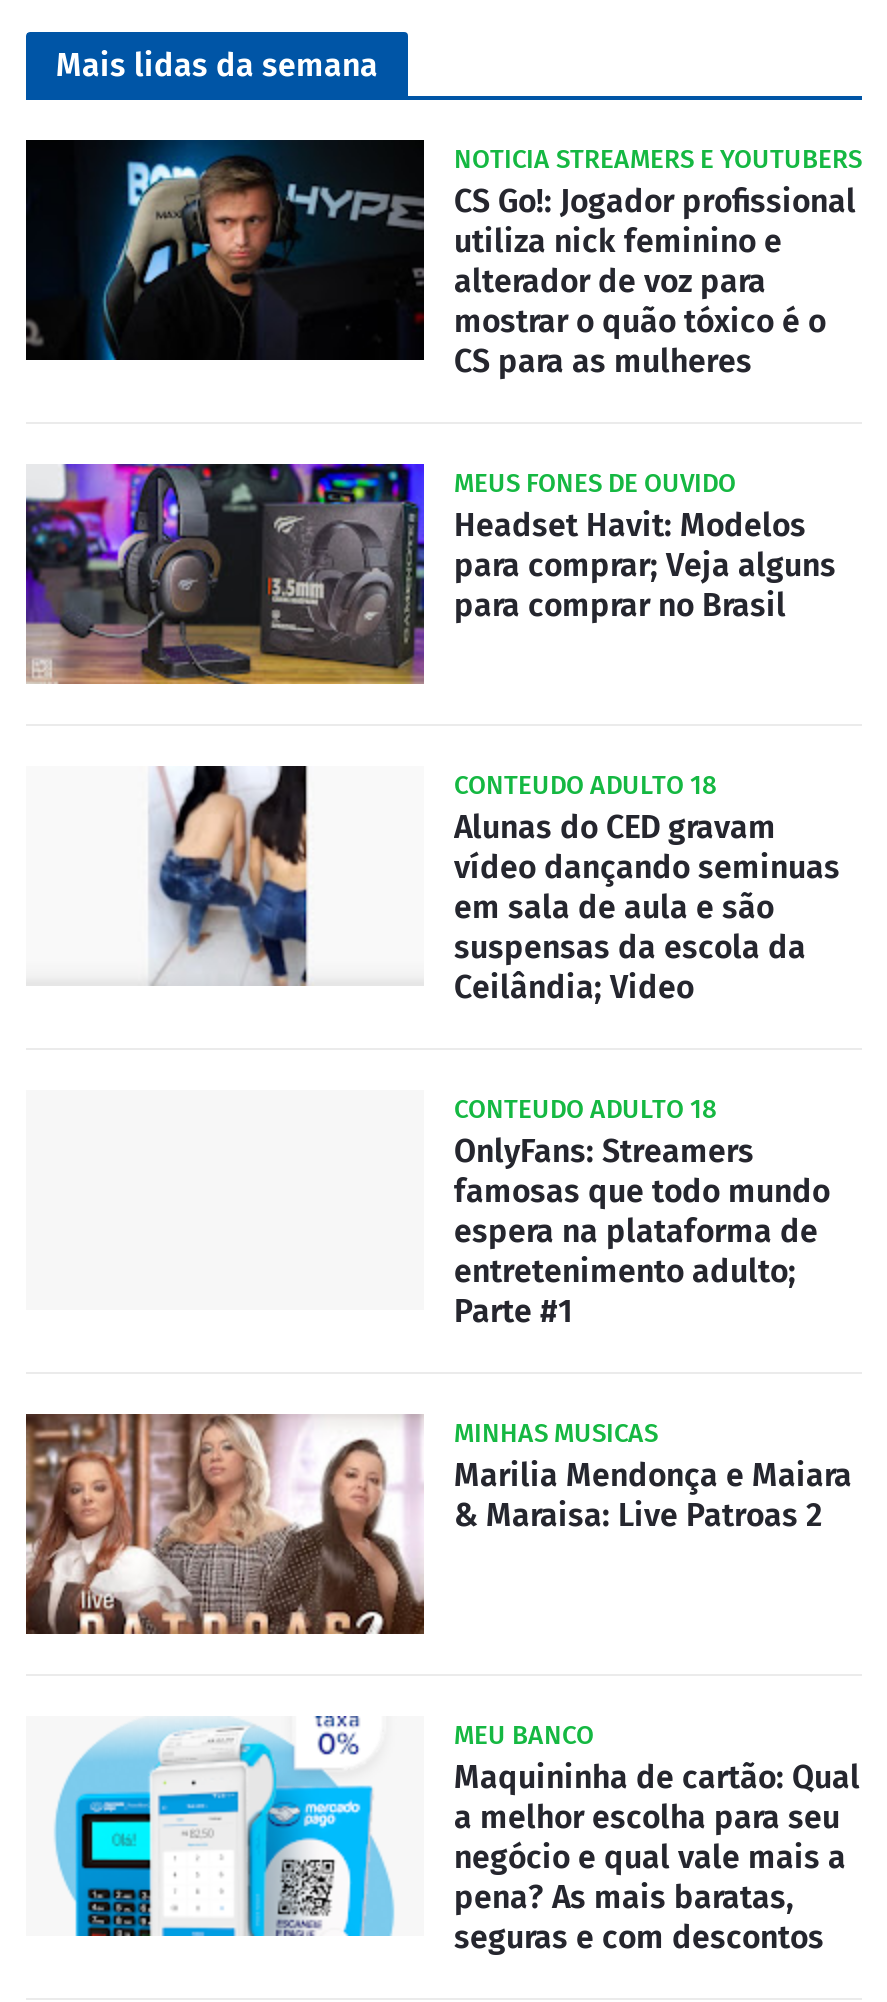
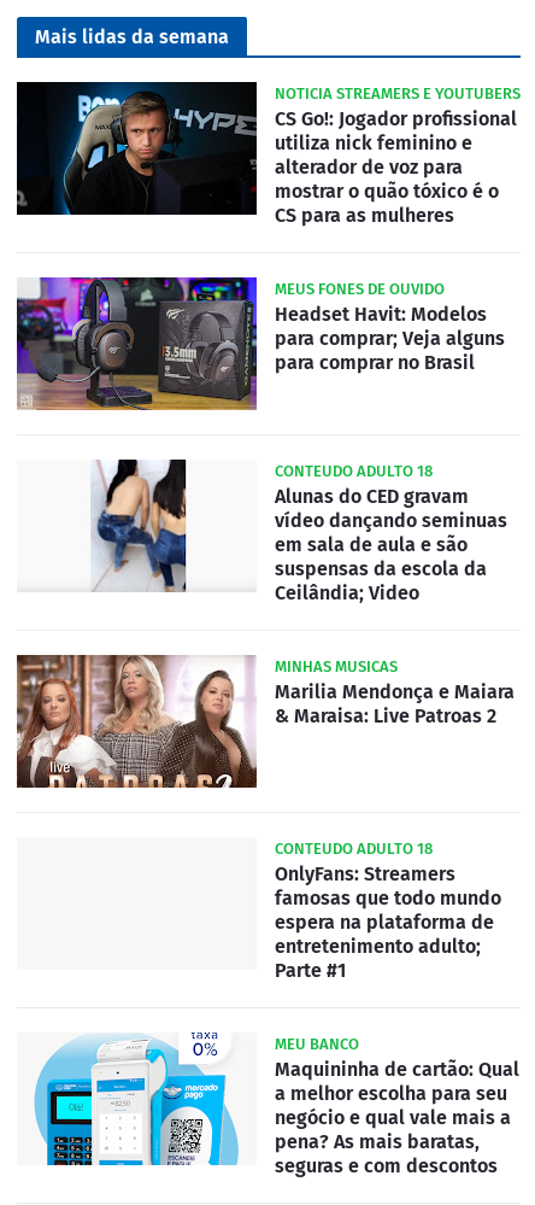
moved [454,1094,830,1330] -> [275,839,501,982]: CONTEUDO ADULTO 18 | OnlyFans: Streamers | famosas que todo mundo | espera na plataforma de | entretenimento adulto; | Parte #1
moved [24,1412,852,1636] -> [16,654,515,789]: [image] | MINHAS MUSICAS | Marilia Mendonça e Maiara | & Maraisa: Live Patroas 2

